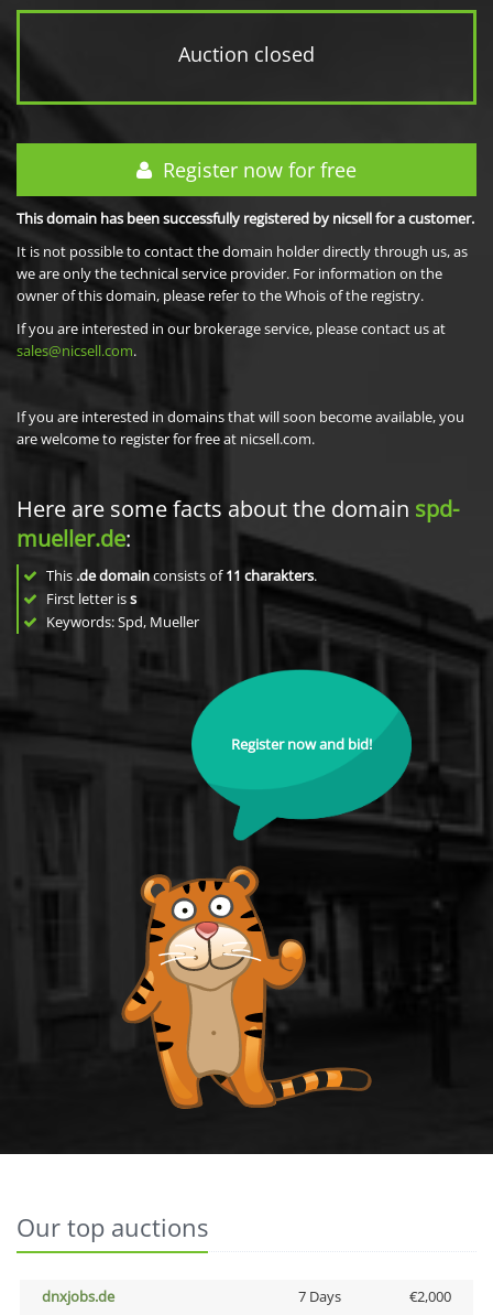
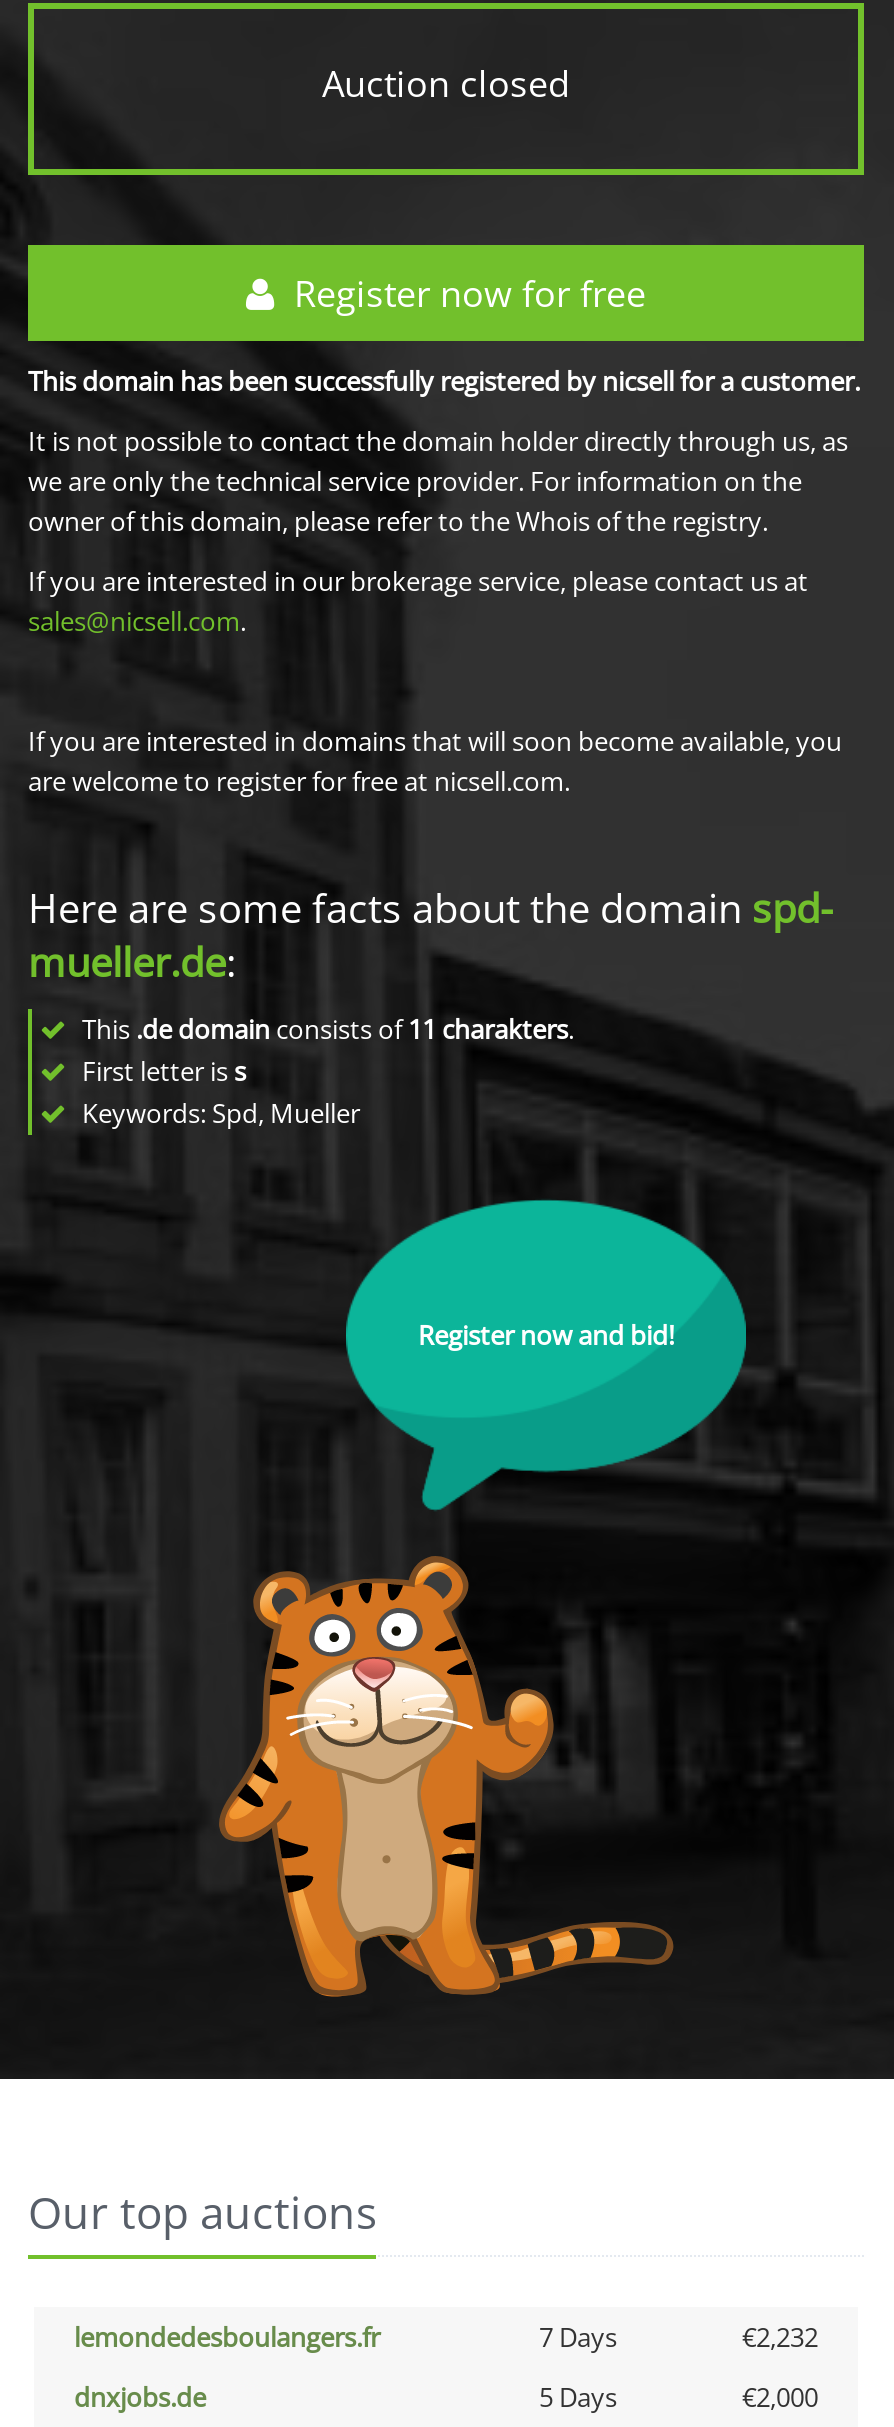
none -> [74,2319,818,2355] lemondedesboulangers.fr | 7 Days | €2,232
[298,1286,341,1306] 7 Days -> [539,2379,617,2415] 5 Days

